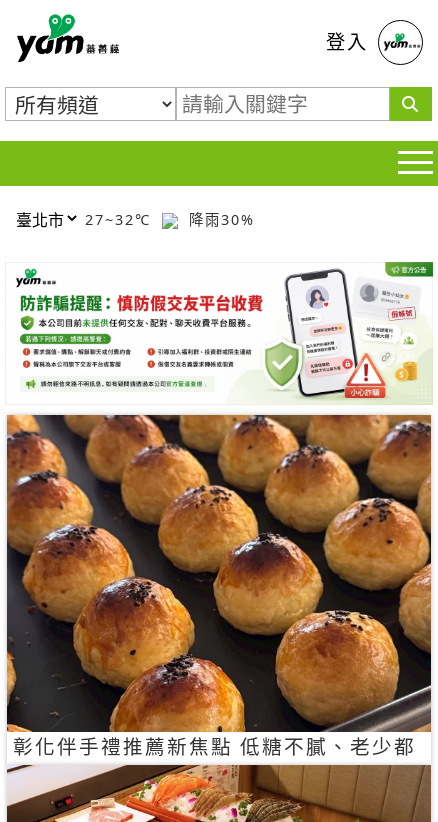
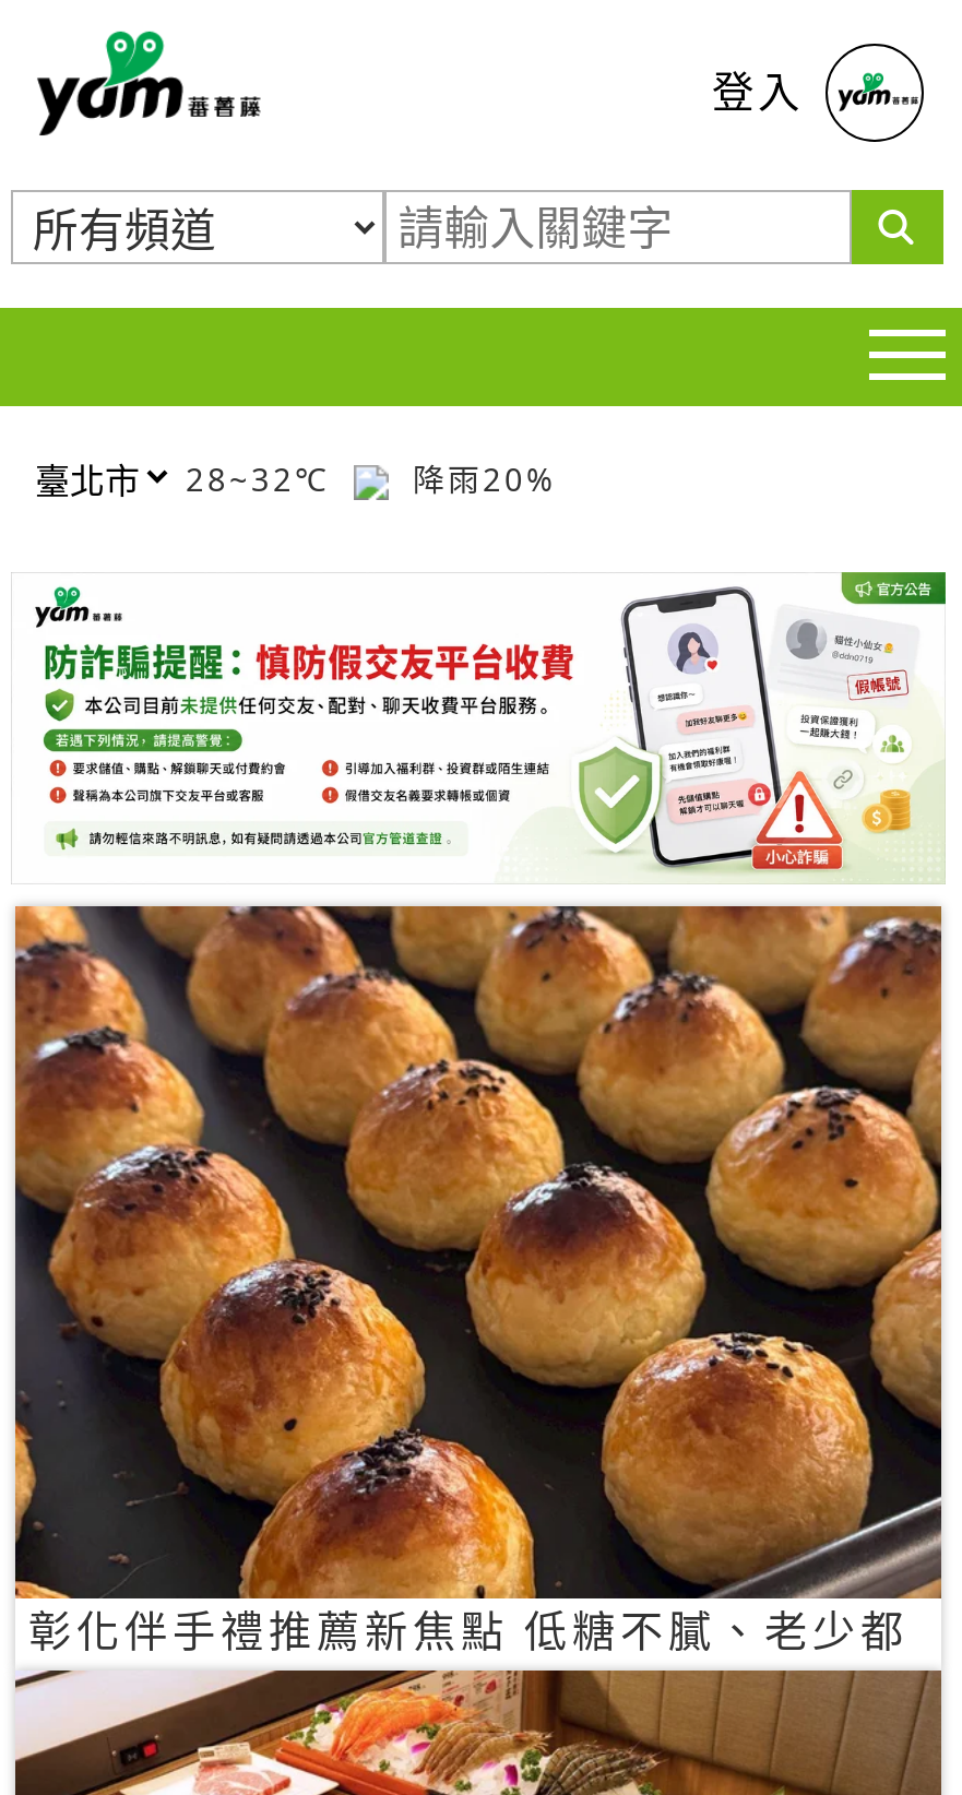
[85,209,157,228] 27~32℃ -> [186,457,343,499] 28~32℃
[183,209,255,228] 降雨30% -> [400,457,557,499] 降雨20%

